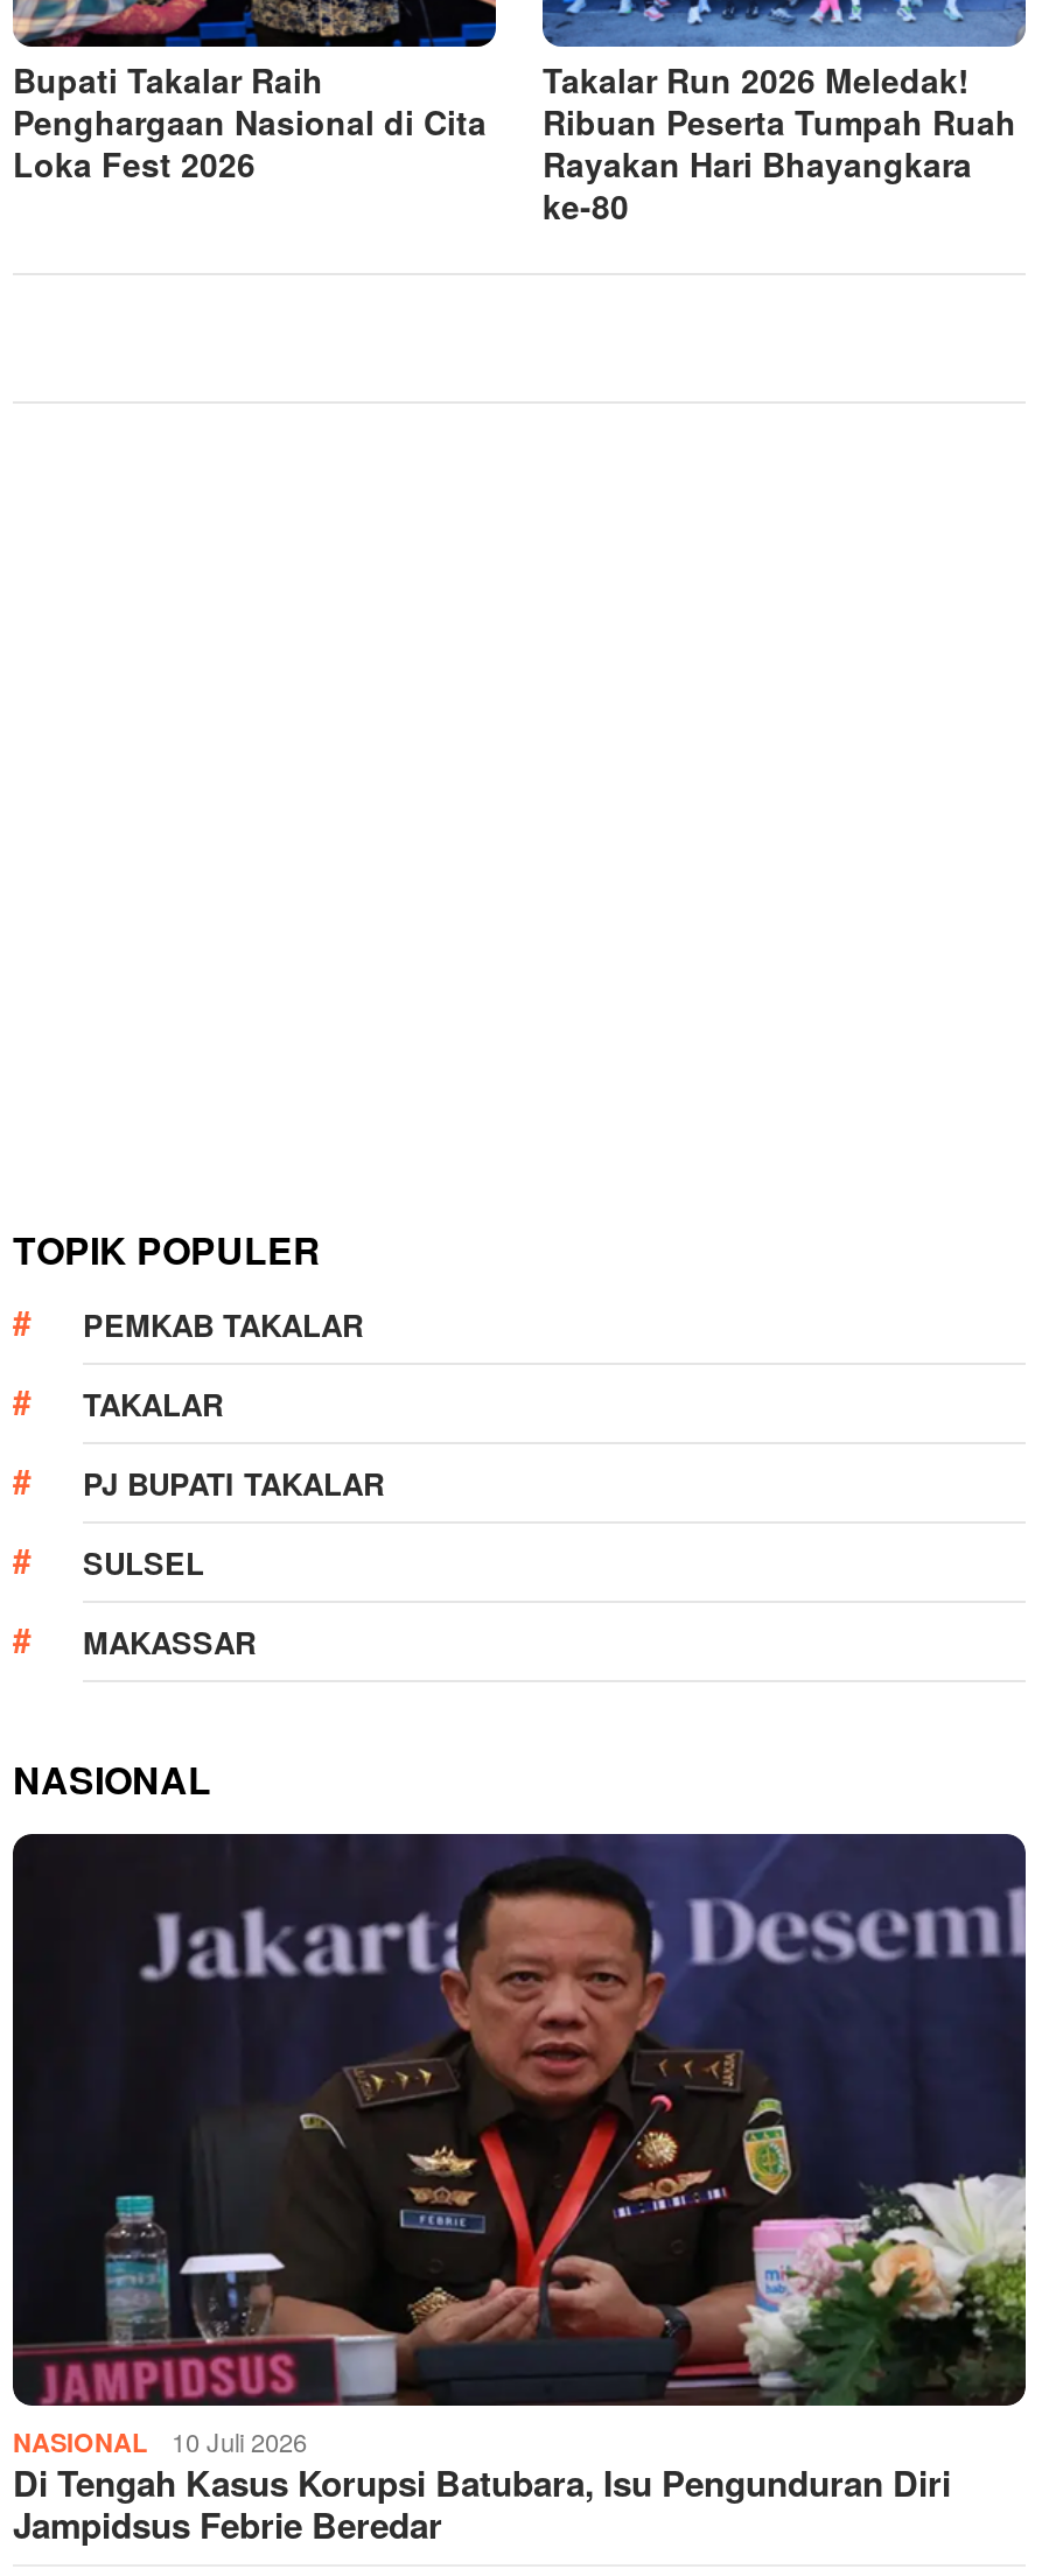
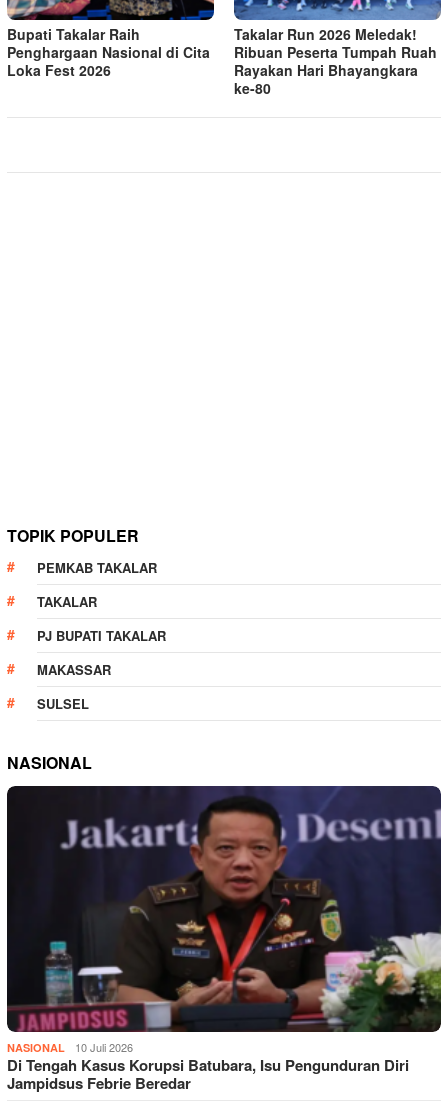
moved [83,1541,204,1585] -> [37,694,89,713]: SULSEL
moved [83,1620,256,1664] -> [37,660,111,679]: MAKASSAR

